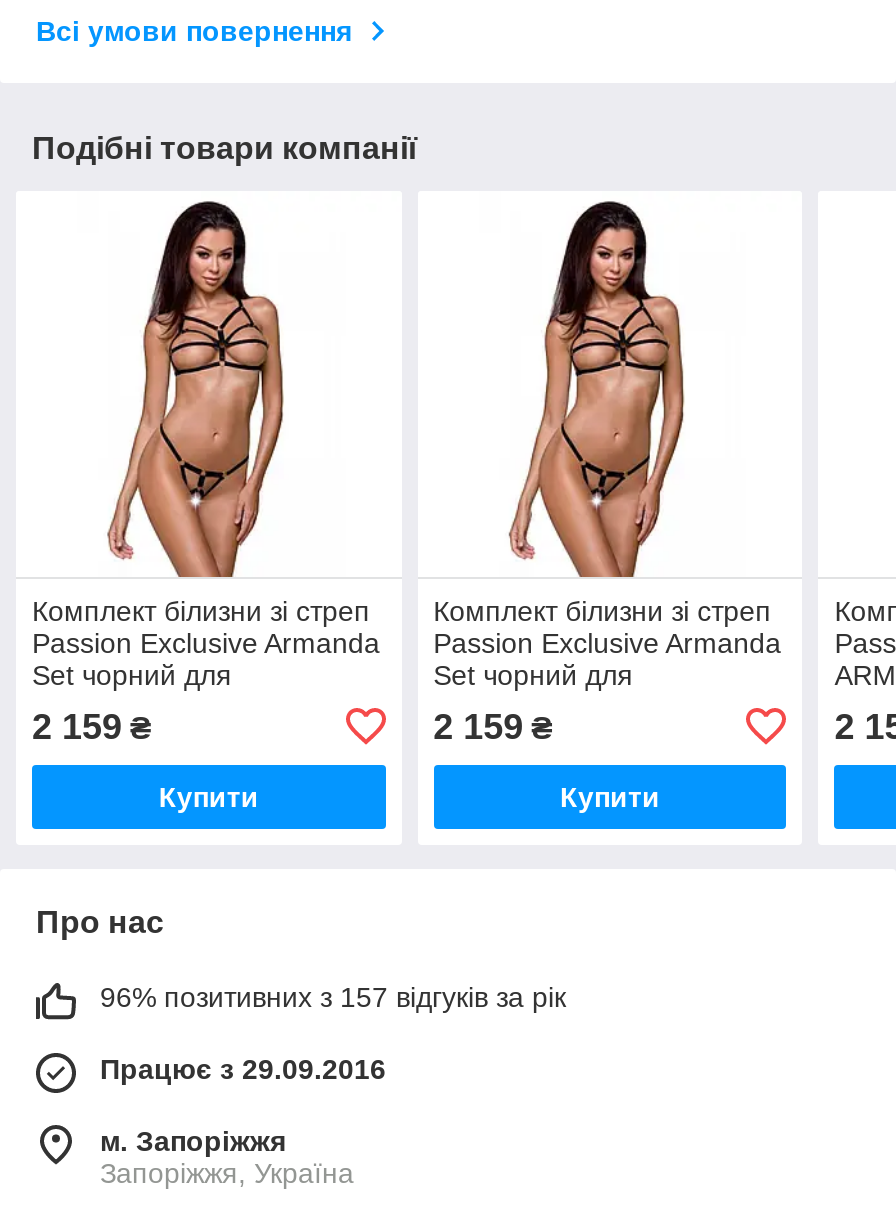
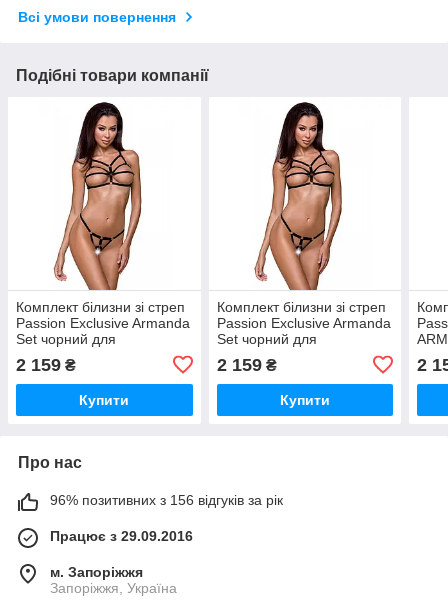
[100,981,566,1013] 96% позитивних з 157 відгуків за рік -> [50,492,283,508] 96% позитивних з 156 відгуків за рік

